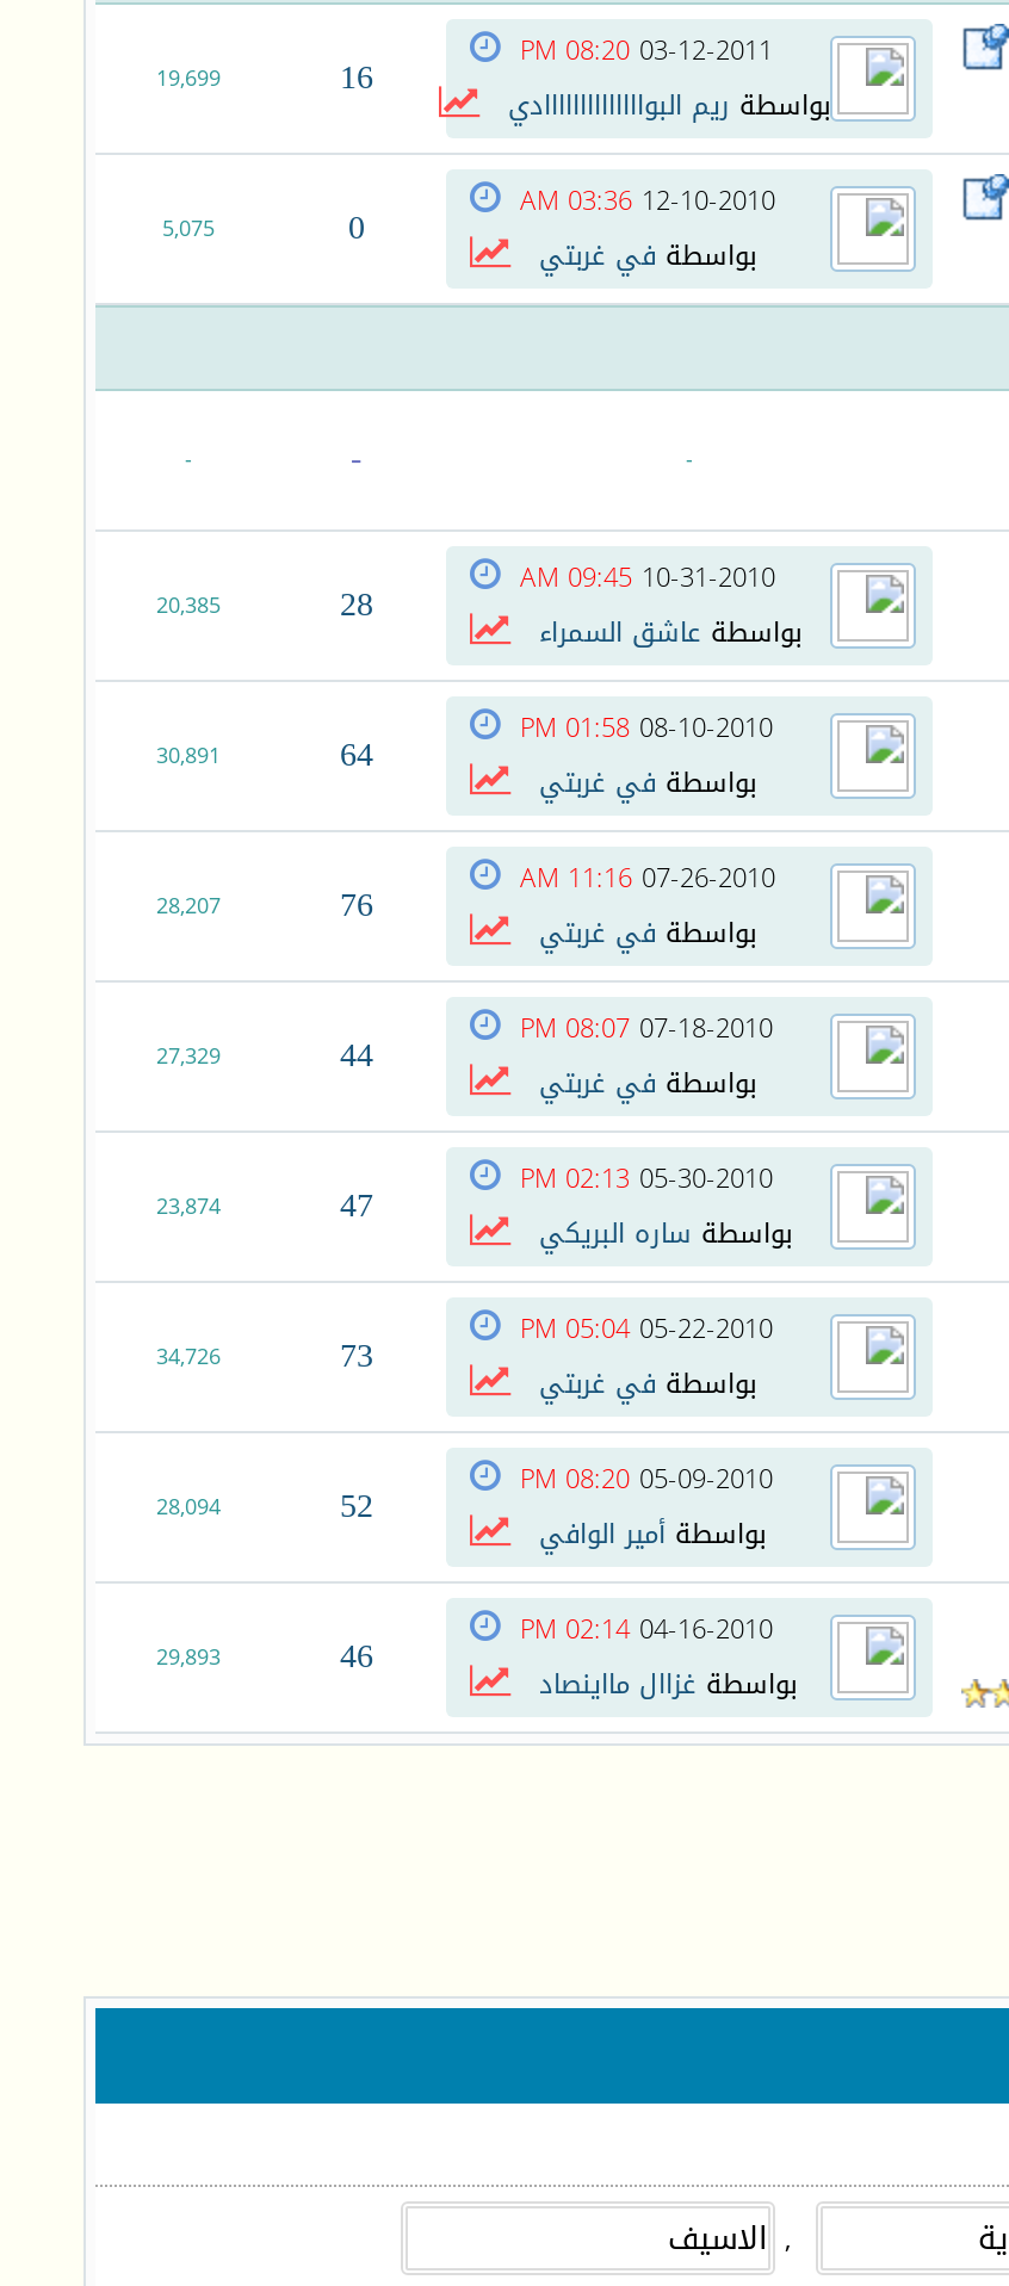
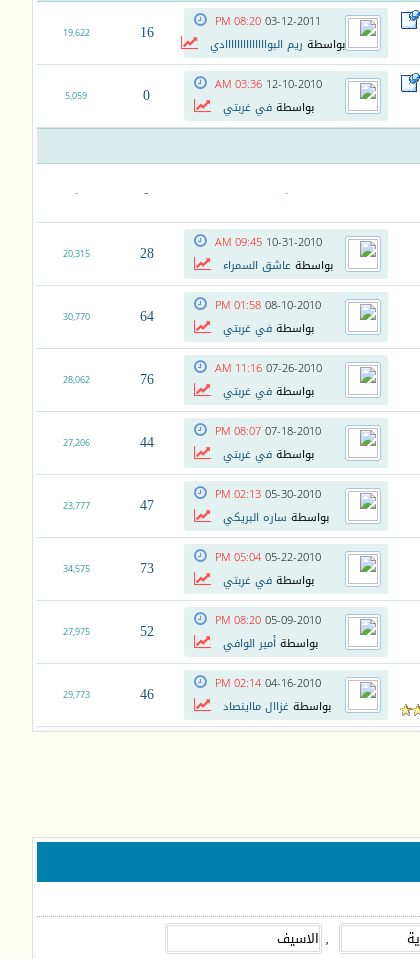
[156,57,221,100] 19,699 -> [62,24,89,42] 19,622
[162,207,215,250] 5,075 -> [65,87,87,105] 5,059
[156,584,221,627] 20,385 -> [62,245,89,263] 20,315
[156,735,221,778] 30,891 -> [62,308,89,326] 30,770
[156,885,221,928] 28,207 -> [62,371,89,389] 28,062
[156,1035,221,1078] 27,329 -> [62,434,89,452] 27,206
[156,1185,221,1228] 23,874 -> [62,497,89,515] 23,777
[156,1336,221,1379] 34,726 -> [62,560,89,578] 34,575
[156,1486,221,1529] 28,094 -> [62,623,89,641] 27,975
[156,1636,221,1679] 29,893 -> [62,686,89,704] 29,773

